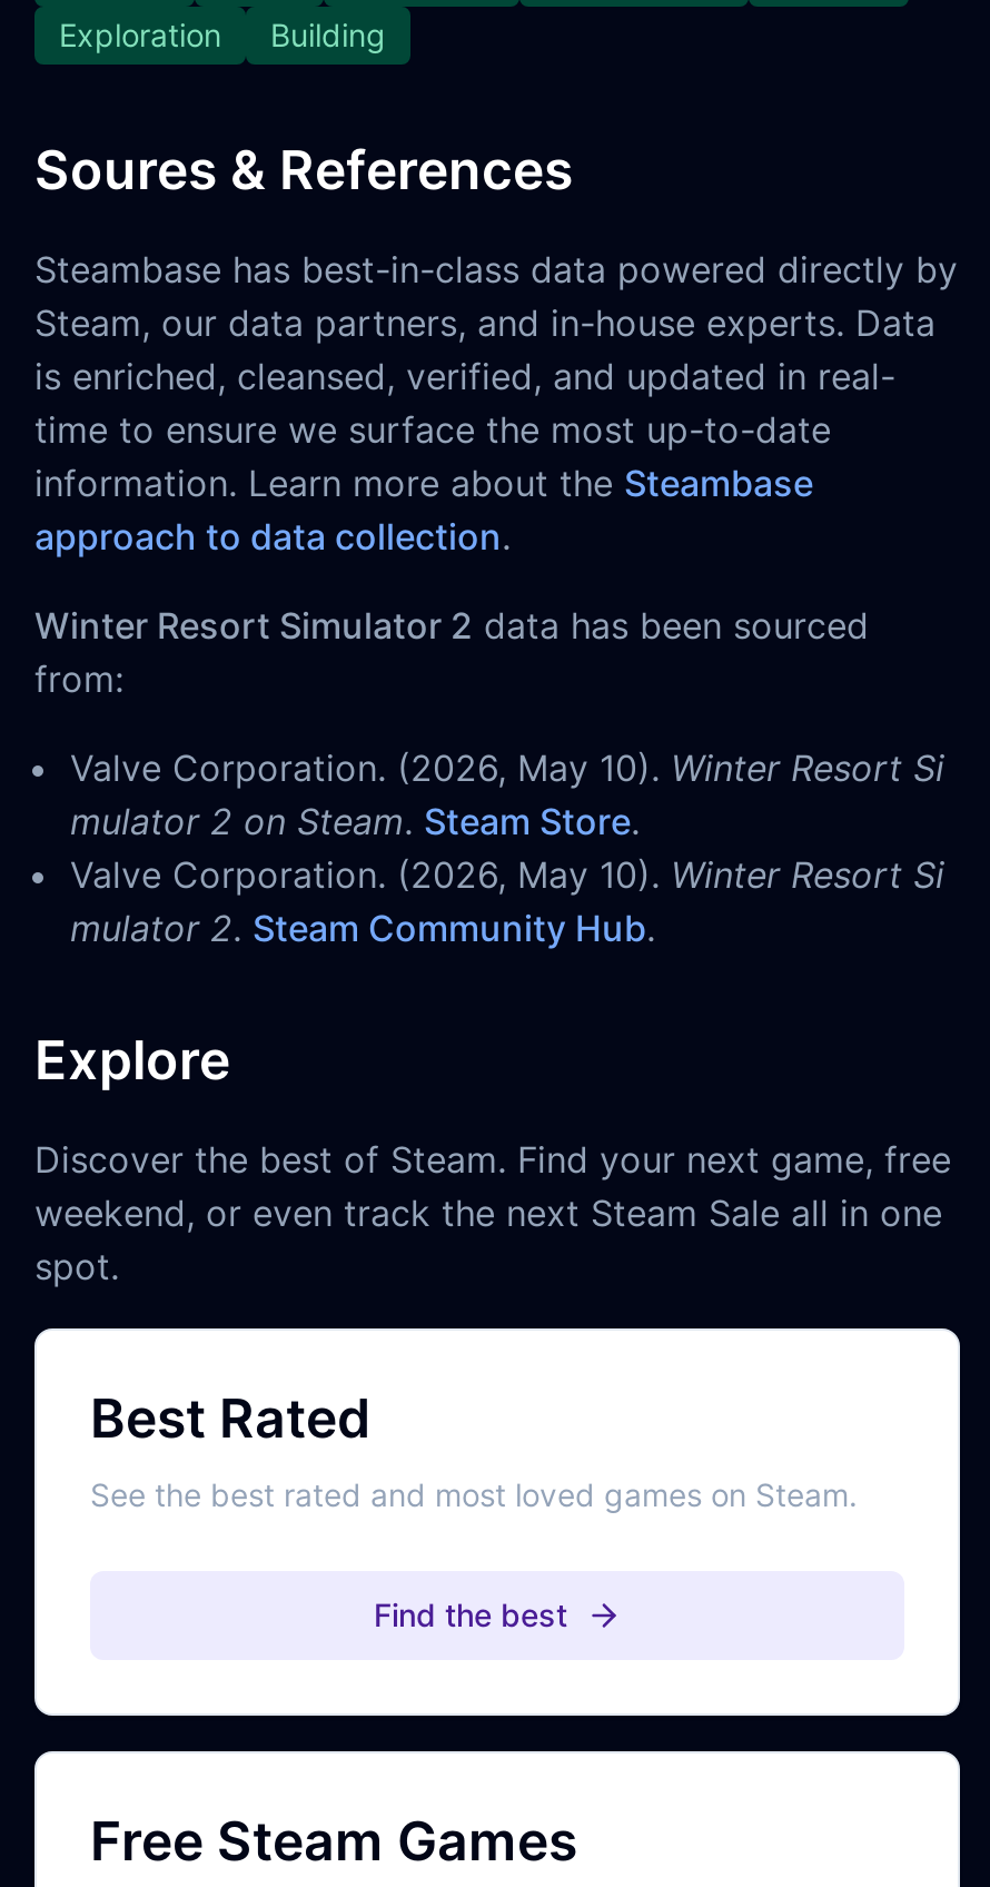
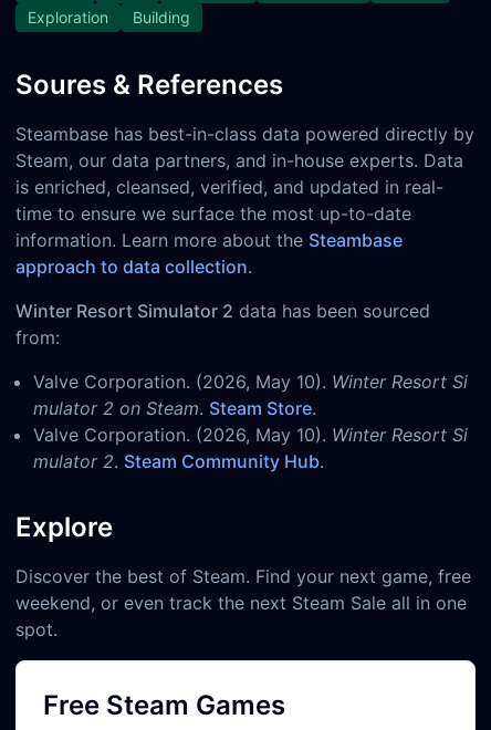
[90,1385,858,1632] Best Rated | See the best rated and most loved games on Steam. | Find the best -> none

